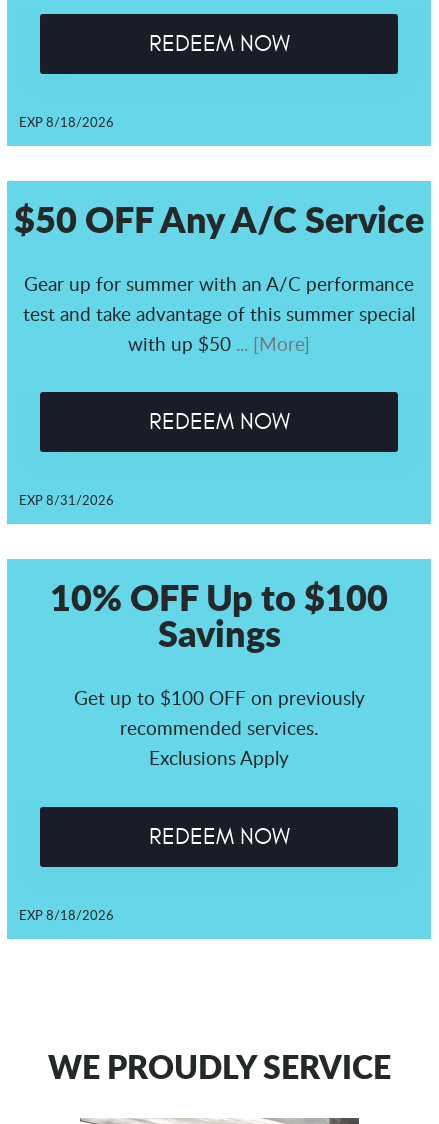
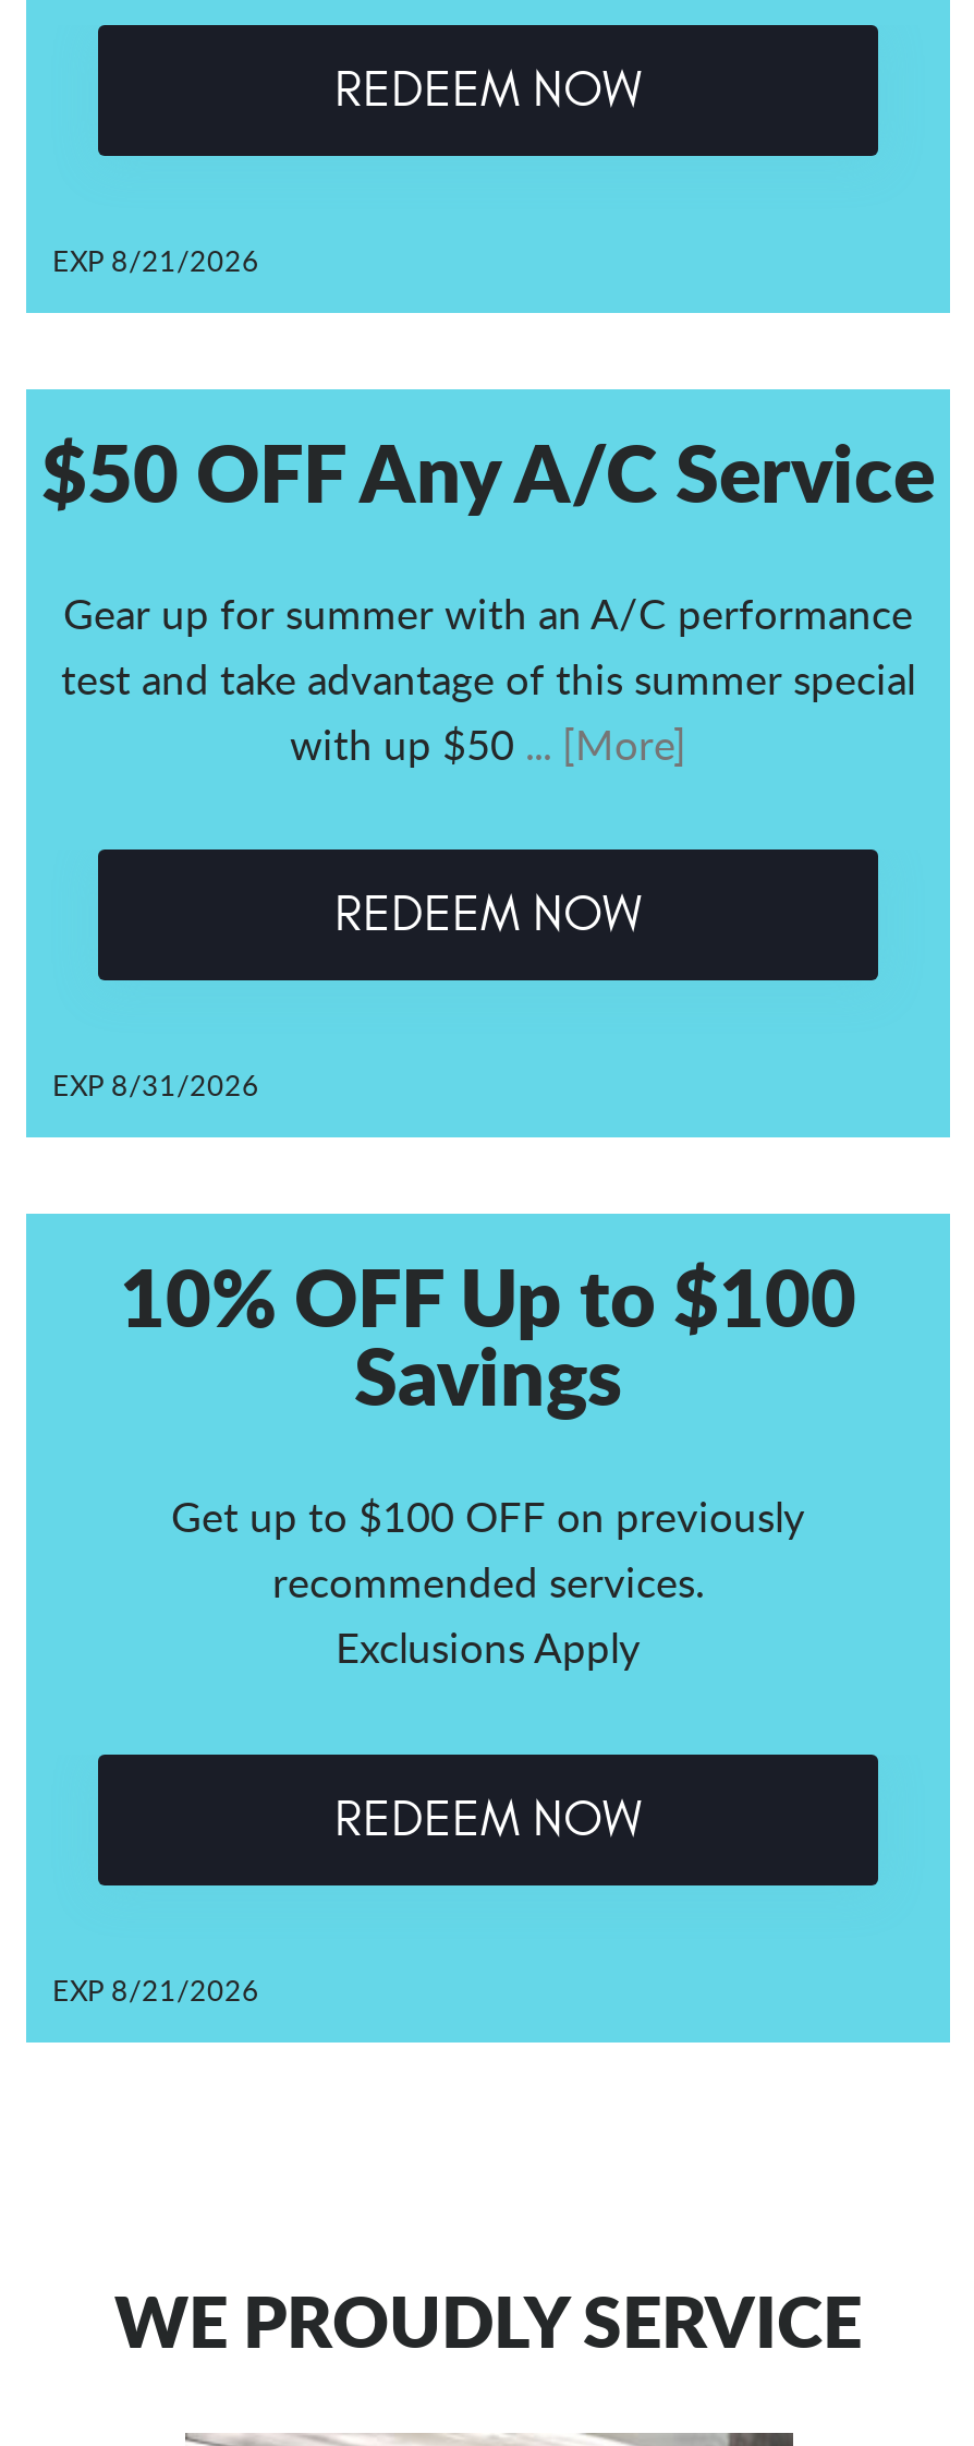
[19,113,114,131] EXP 8/18/2026 -> [52,241,259,280] EXP 8/21/2026
[19,906,114,924] EXP 8/18/2026 -> [52,1970,259,2009] EXP 8/21/2026

